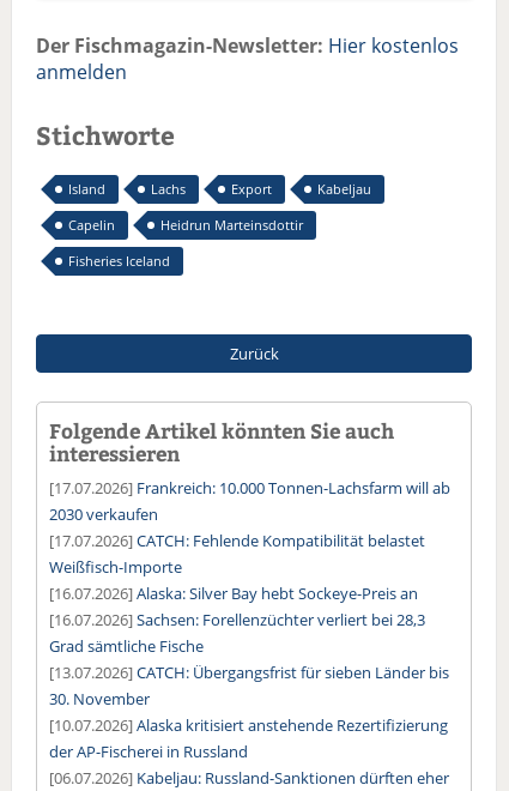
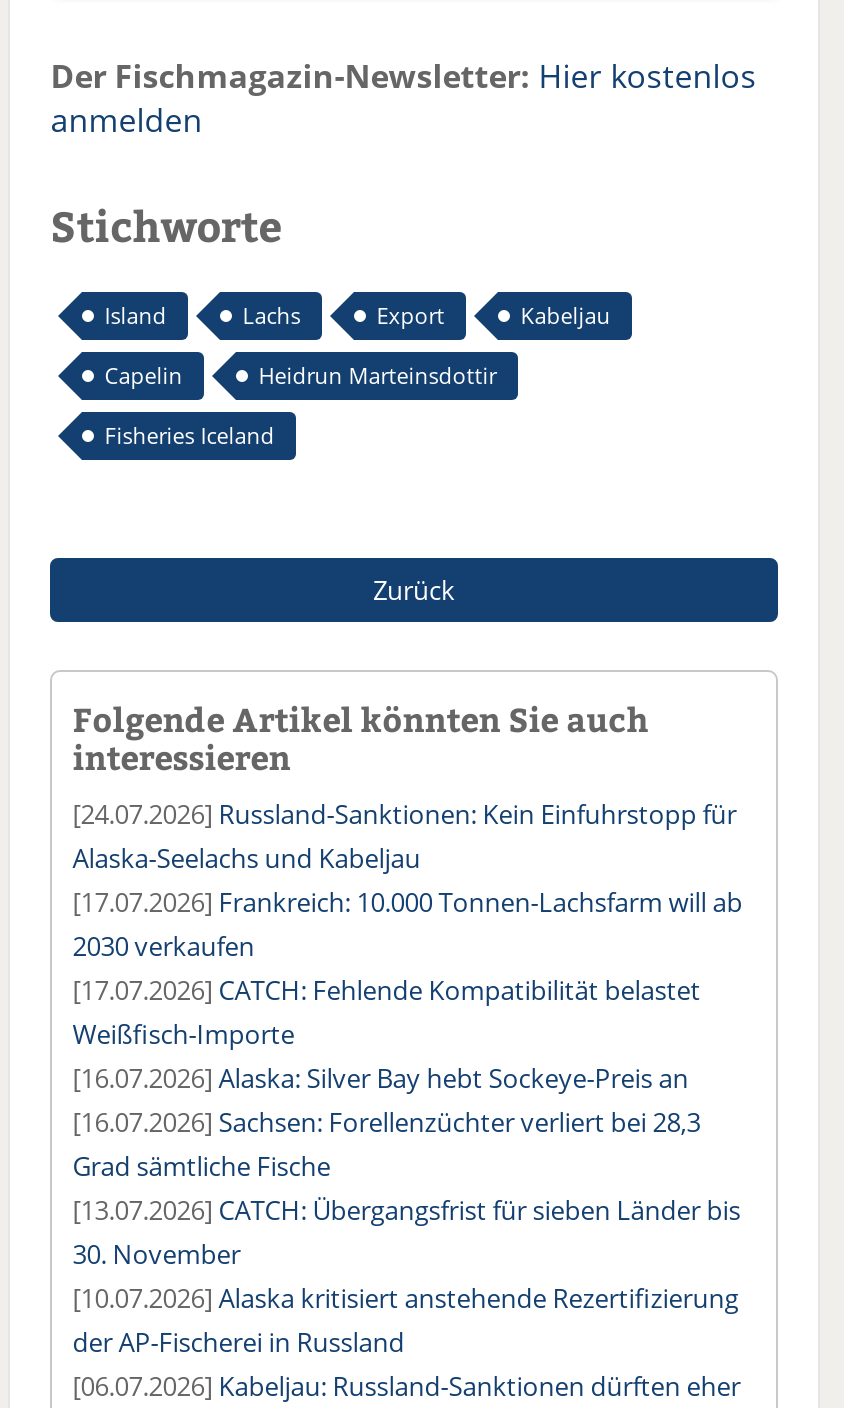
none -> [72,795,736,875] [24.07.2026] Russland-Sanktionen: Kein Einfuhrstopp für | Alaska-Seelachs und Kabeljau

